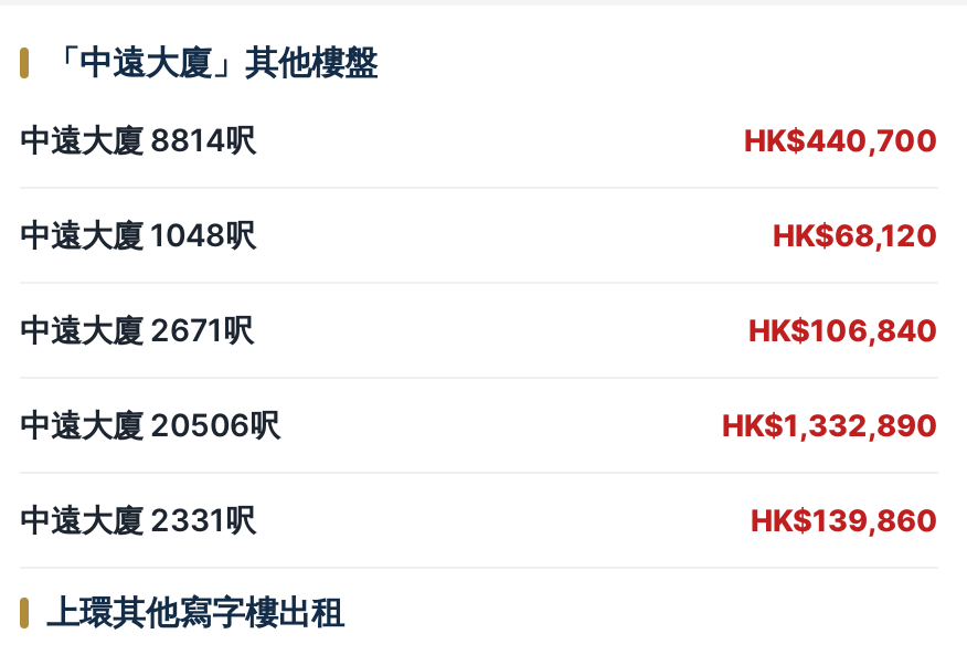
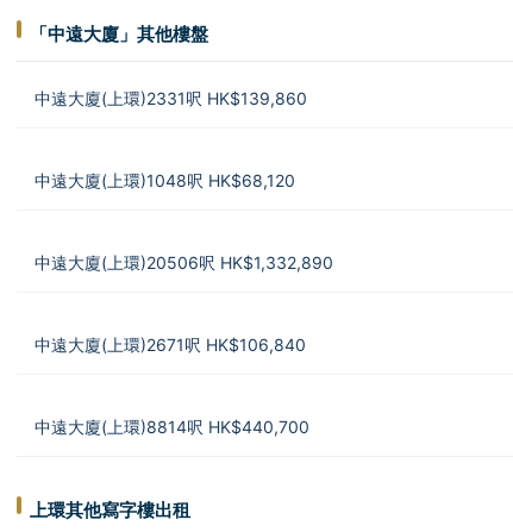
[20,122,938,159] 中遠大廈 8814呎 | HK$440,700 -> [34,88,306,108] 中遠大廈(上環)2331呎 HK$139,860
[20,216,938,254] 中遠大廈 1048呎 | HK$68,120 -> [34,170,295,190] 中遠大廈(上環)1048呎 HK$68,120
[20,311,938,349] 中遠大廈 2671呎 | HK$106,840 -> [34,252,333,273] 中遠大廈(上環)20506呎 HK$1,332,890
[20,406,938,444] 中遠大廈 20506呎 | HK$1,332,890 -> [34,334,305,355] 中遠大廈(上環)2671呎 HK$106,840
[20,501,938,539] 中遠大廈 2331呎 | HK$139,860 -> [34,417,309,437] 中遠大廈(上環)8814呎 HK$440,700

